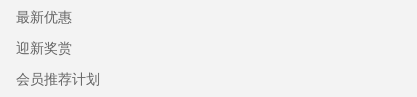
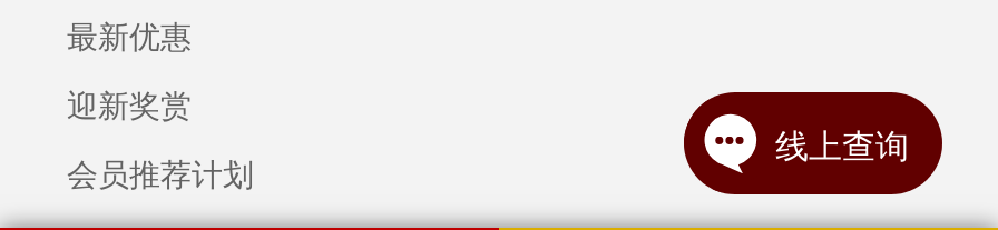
none -> [682,90,945,197] [image]

